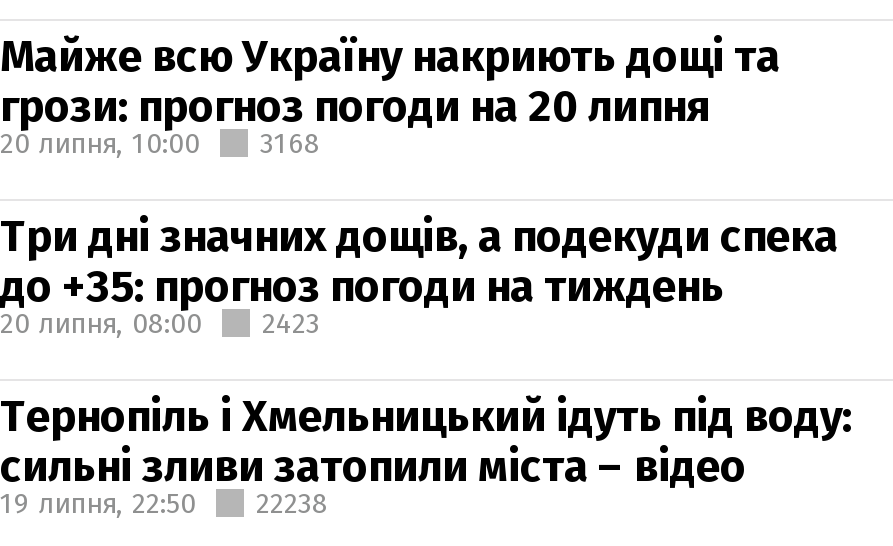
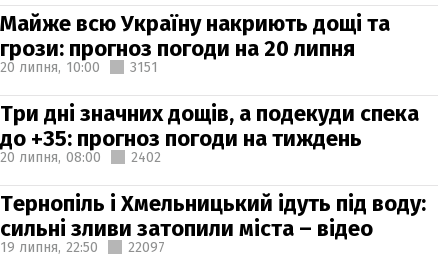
[0,126,320,160] 20 липня, 10:00 3168 -> [0,58,158,75] 20 липня, 10:00 3151
[0,306,320,340] 20 липня, 08:00 2423 -> [0,148,161,165] 20 липня, 08:00 2402
[0,486,328,520] 19 липня, 22:50 22238 -> [0,238,165,255] 19 липня, 22:50 22097

